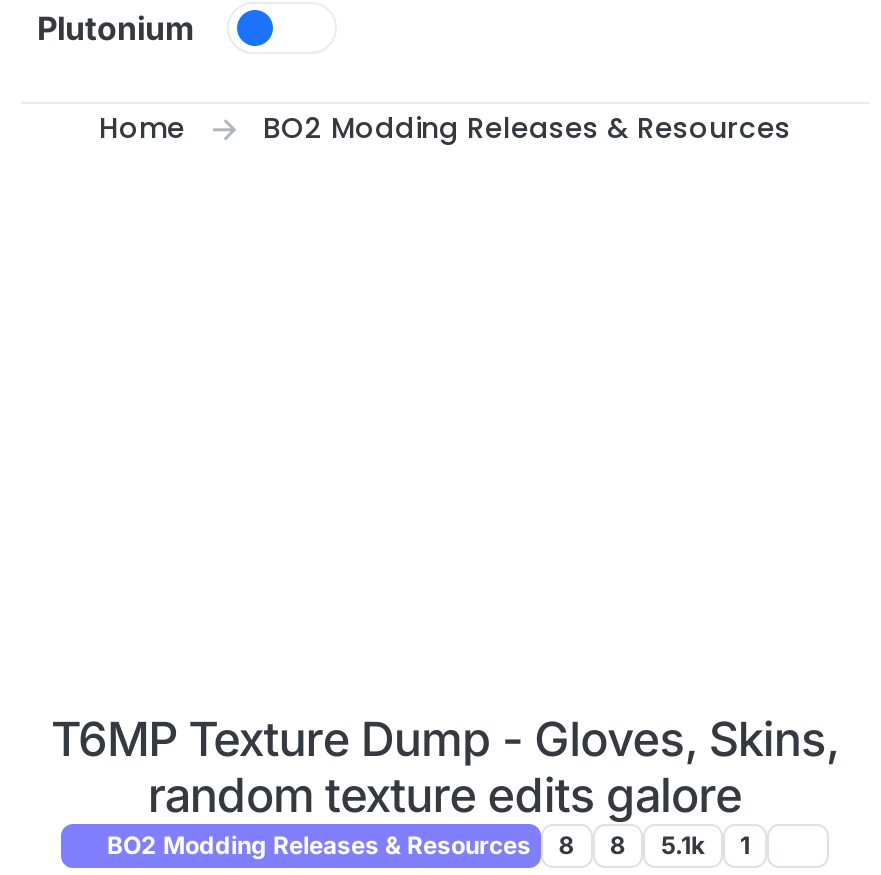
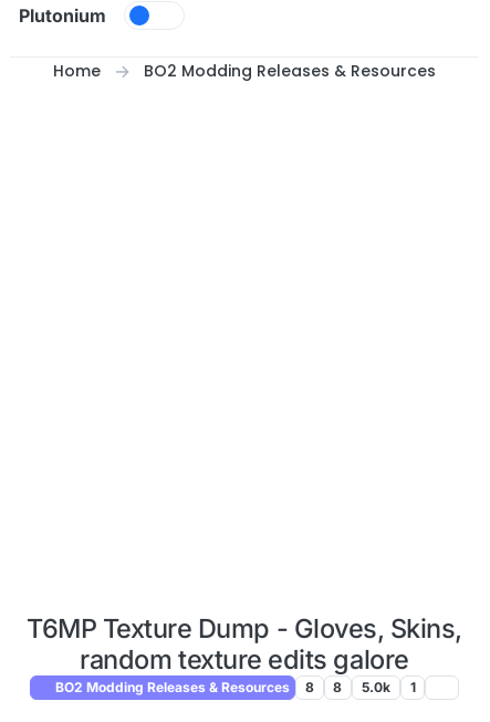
[101,830,750,860] BO2 Modding Releases & Resources 8 8 5.1k 1 -> [52,679,415,696] BO2 Modding Releases & Resources 8 8 5.0k 1

